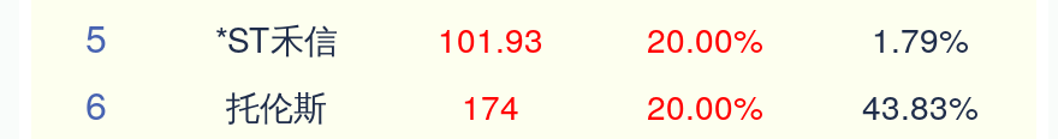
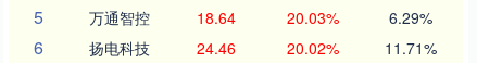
[215,13,968,61] *ST禾信 | 101.93 | 20.00% | 1.79% -> [89,6,432,28] 万通智控 | 18.64 | 20.03% | 6.29%
[226,80,977,128] 托伦斯 | 174 | 20.00% | 43.83% -> [89,36,436,58] 扬电科技 | 24.46 | 20.02% | 11.71%

